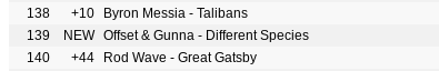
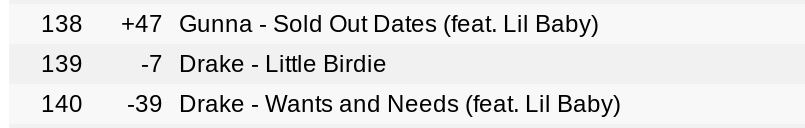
[71,6,248,21] +10 Byron Messia - Talibans -> [121,10,599,38] +47 Gunna - Sold Out Dates (feat. Lil Baby)
[63,28,309,43] NEW Offset & Gunna - Different Species -> [141,50,387,78] -7 Drake - Little Birdie
[71,50,257,65] +44 Rod Wave - Great Gatsby -> [127,90,621,118] -39 Drake - Wants and Needs (feat. Lil Baby)

